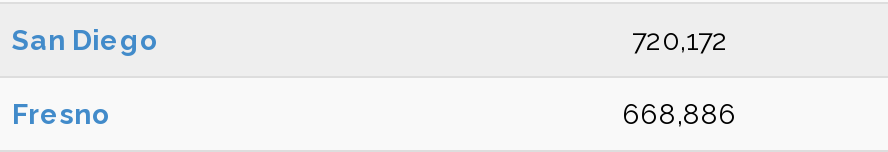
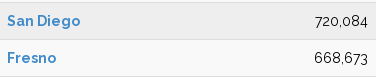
[632,24,728,56] 720,172 -> [314,13,367,29] 720,084
[623,98,737,130] 668,886 -> [314,50,368,66] 668,673

